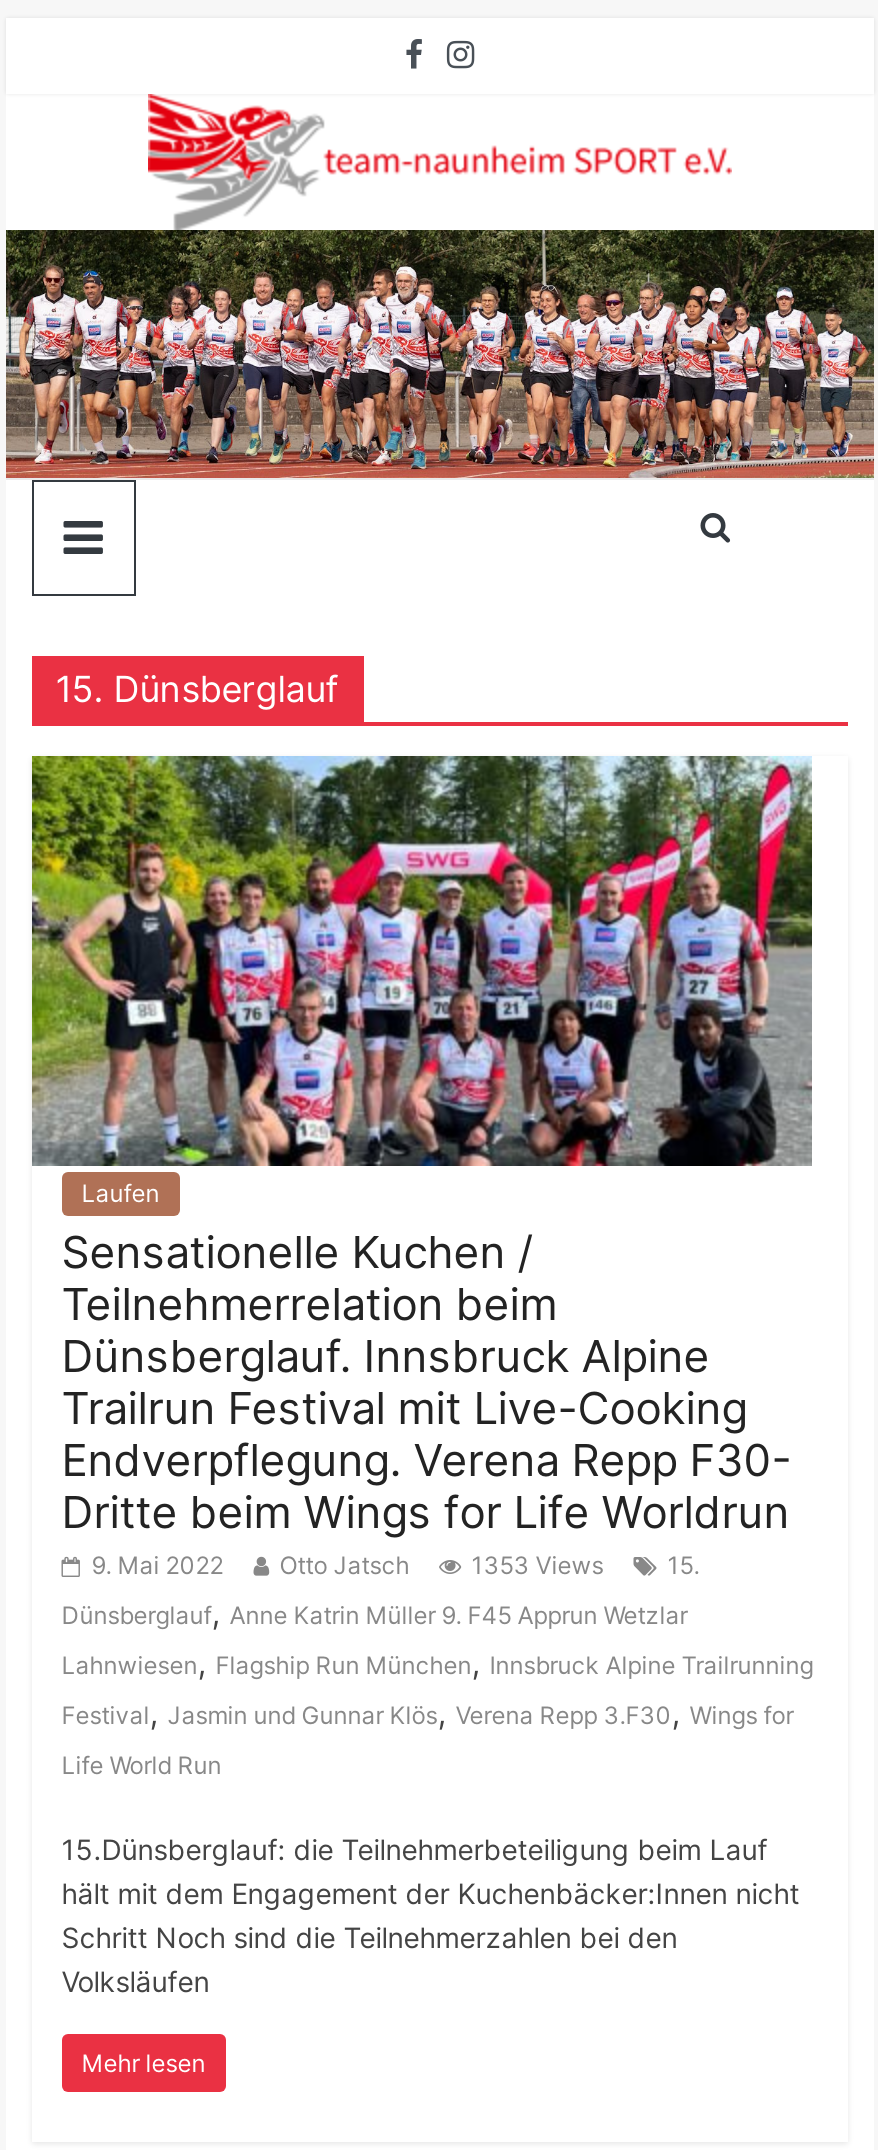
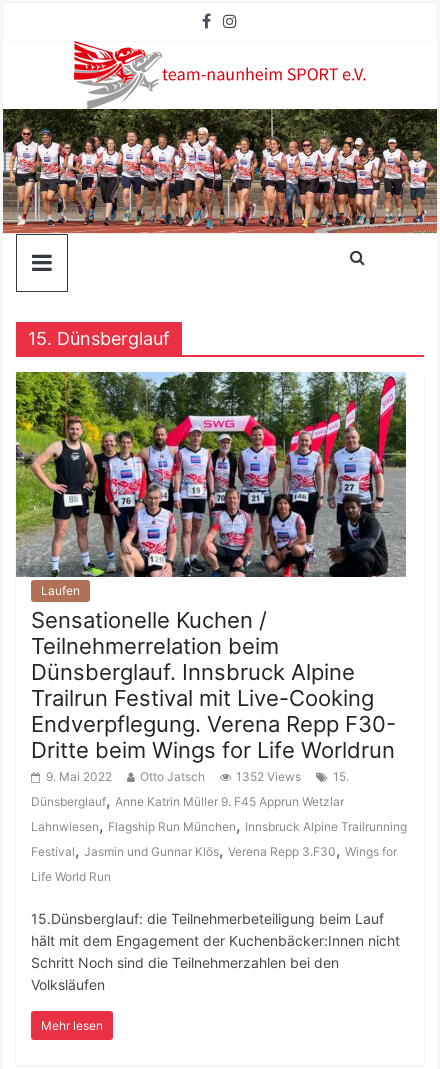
[472,1550,604,1580] 1353 Views -> [236,769,301,784] 1352 Views

